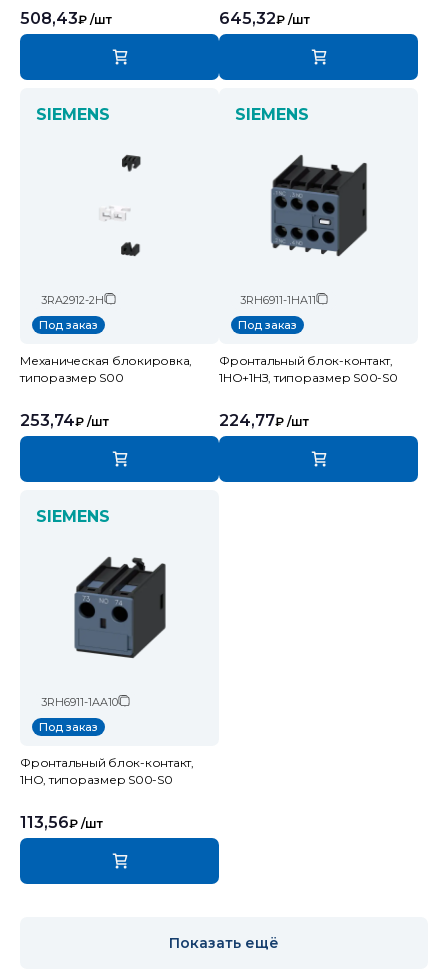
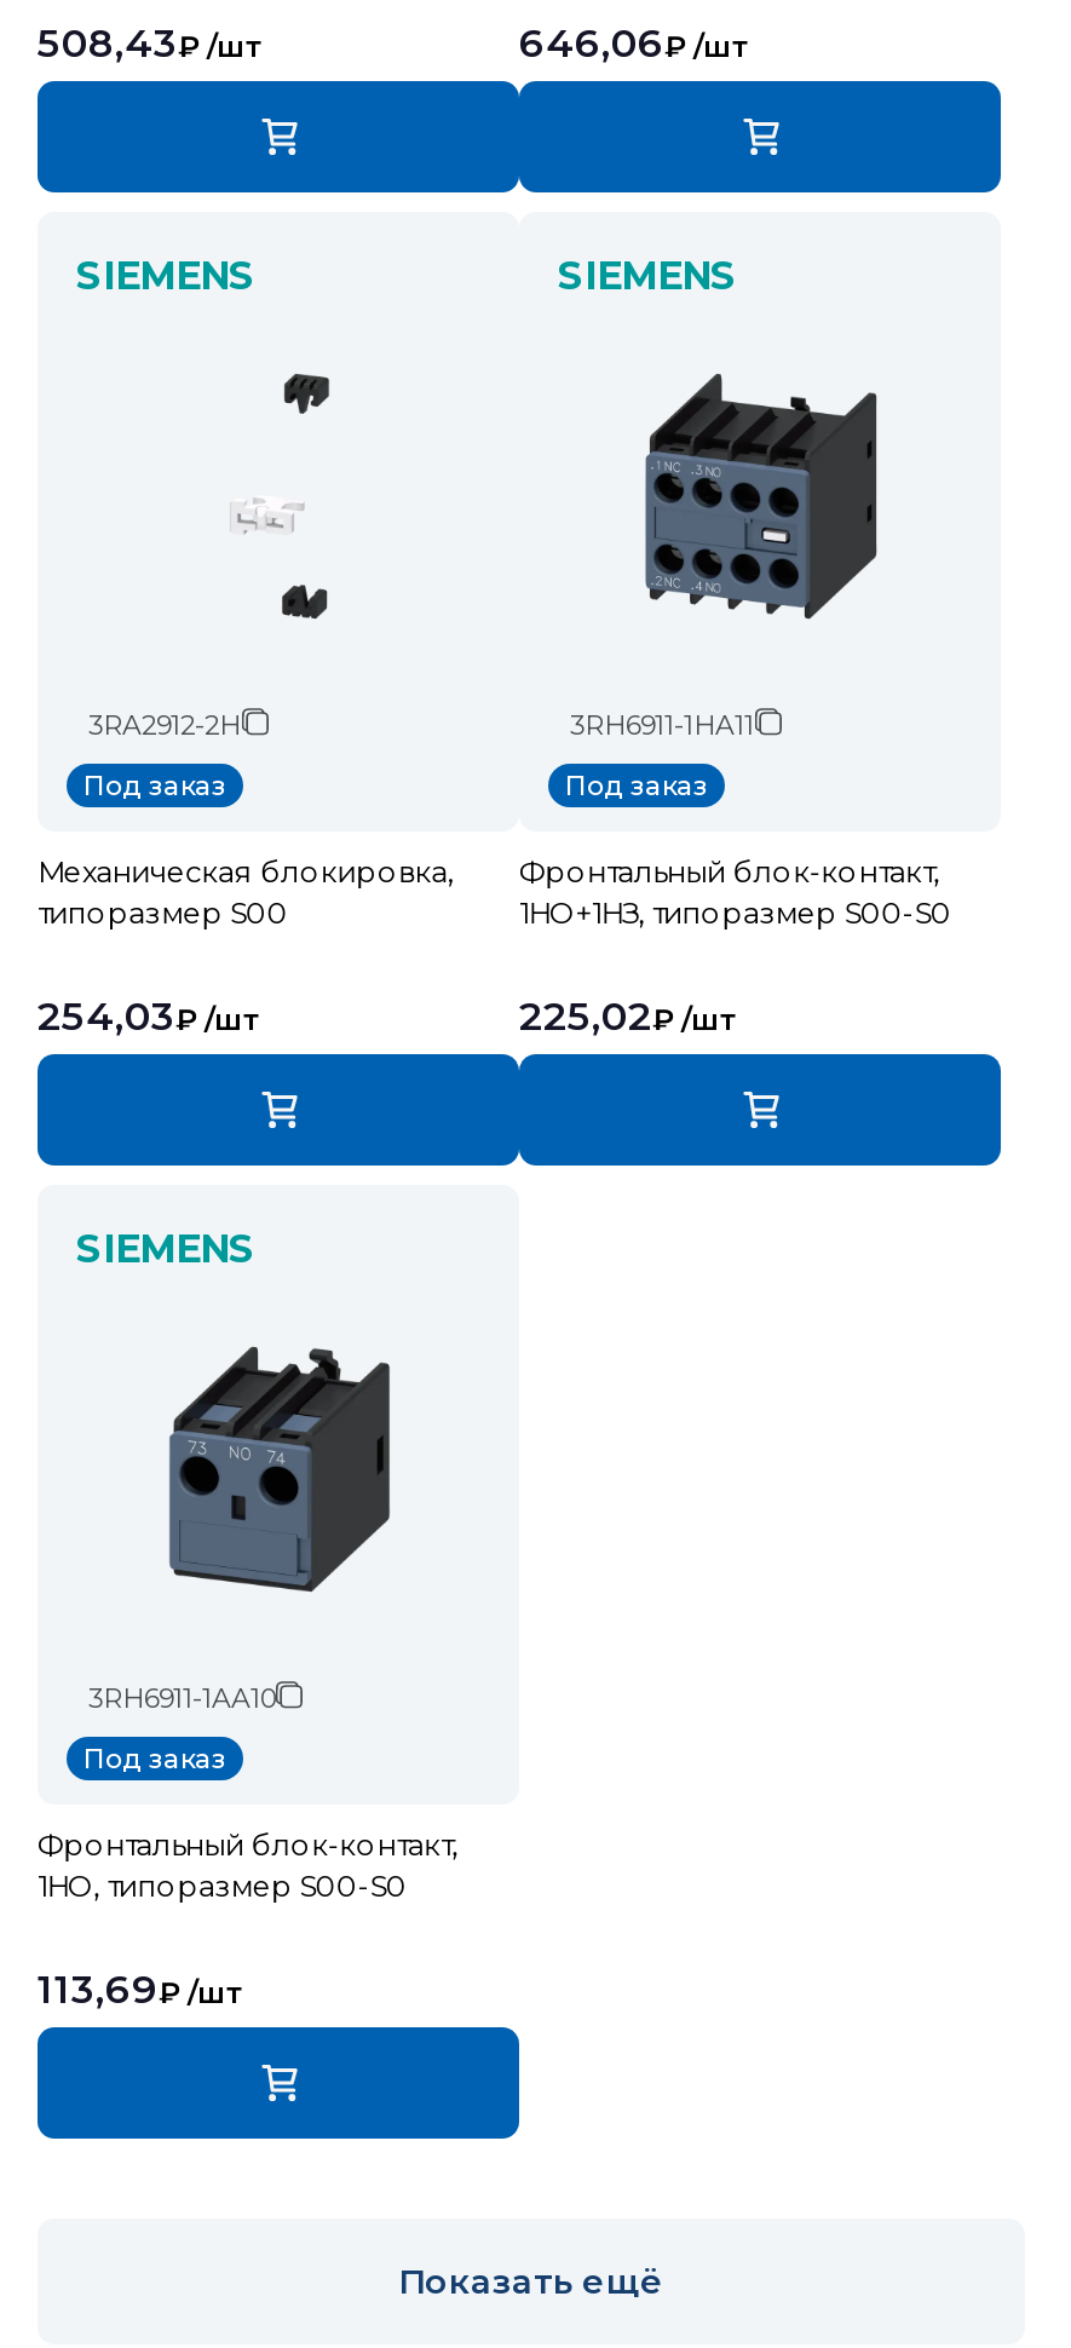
[219,9,310,28] 645,32₽ /шт -> [519,21,747,67] 646,06₽ /шт
[20,411,109,430] 253,74₽ /шт -> [38,994,258,1040] 254,03₽ /шт
[219,411,309,430] 224,77₽ /шт -> [519,994,735,1040] 225,02₽ /шт
[20,813,103,832] 113,56₽ /шт -> [38,1967,241,2013] 113,69₽ /шт

